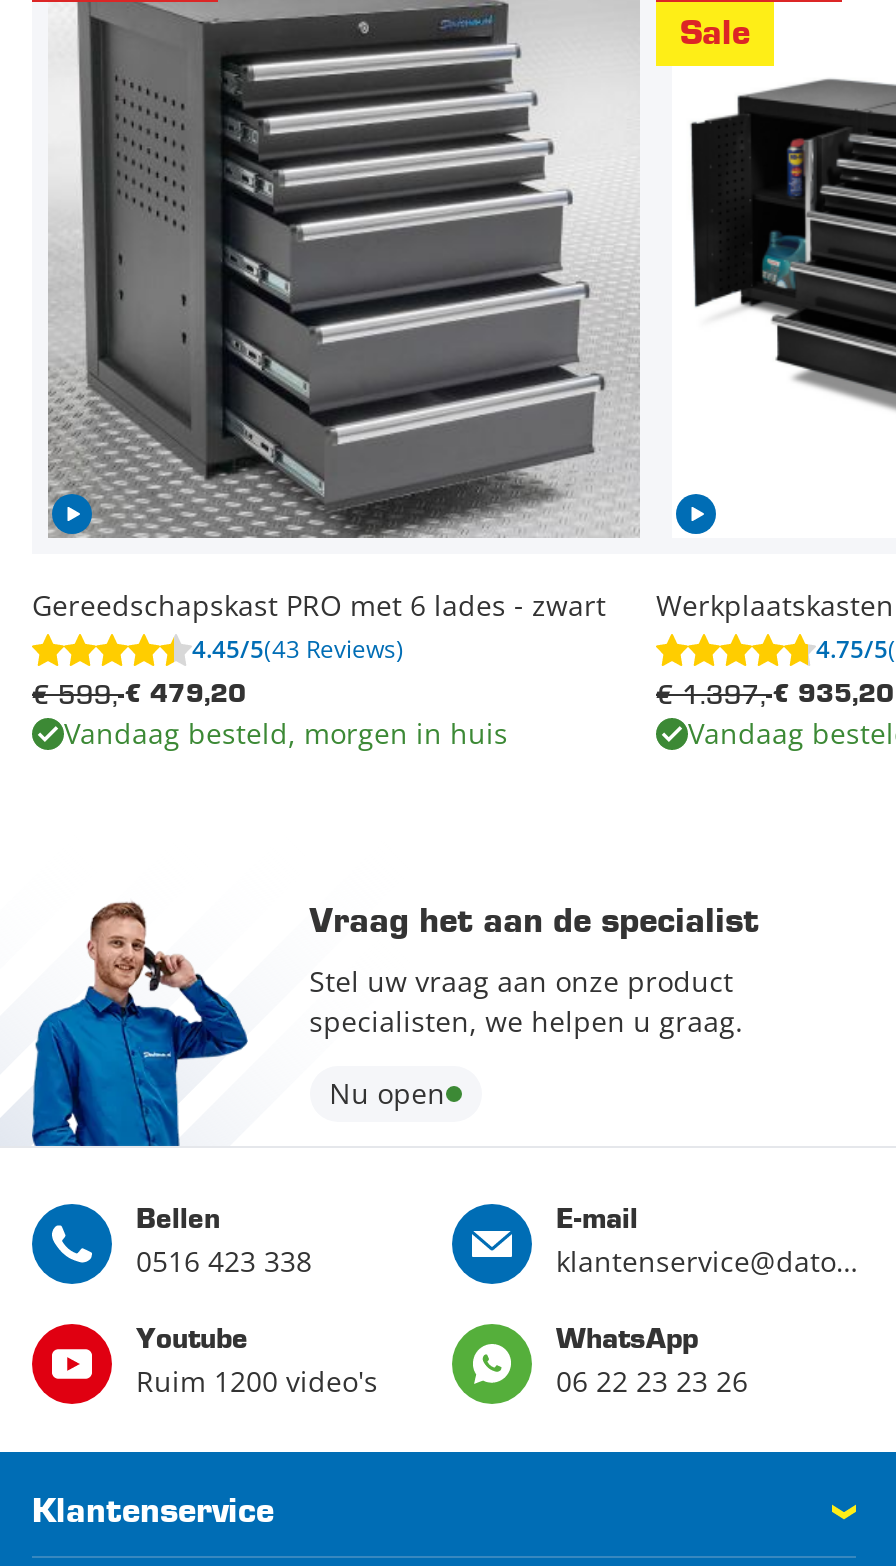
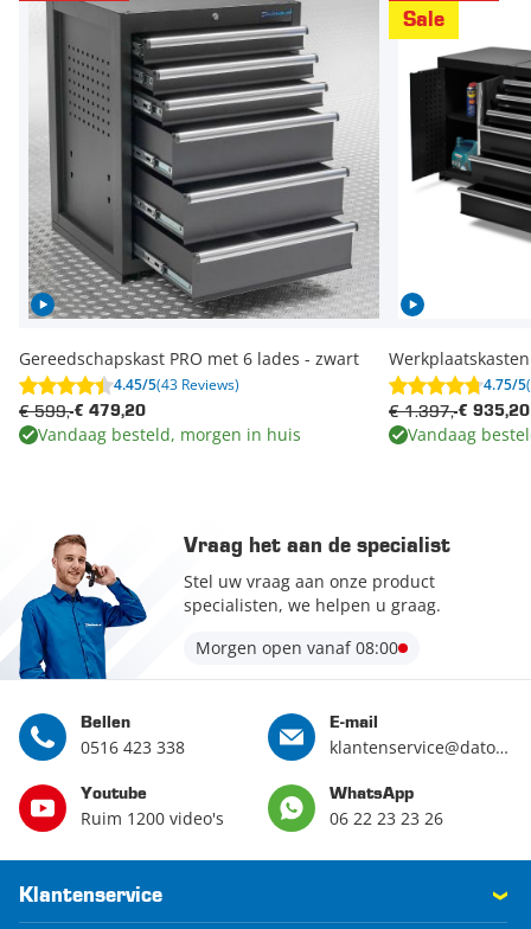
[329,1074,445,1112] Nu open -> [195,637,398,659] Morgen open vanaf 08:00

